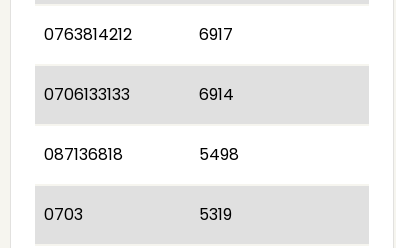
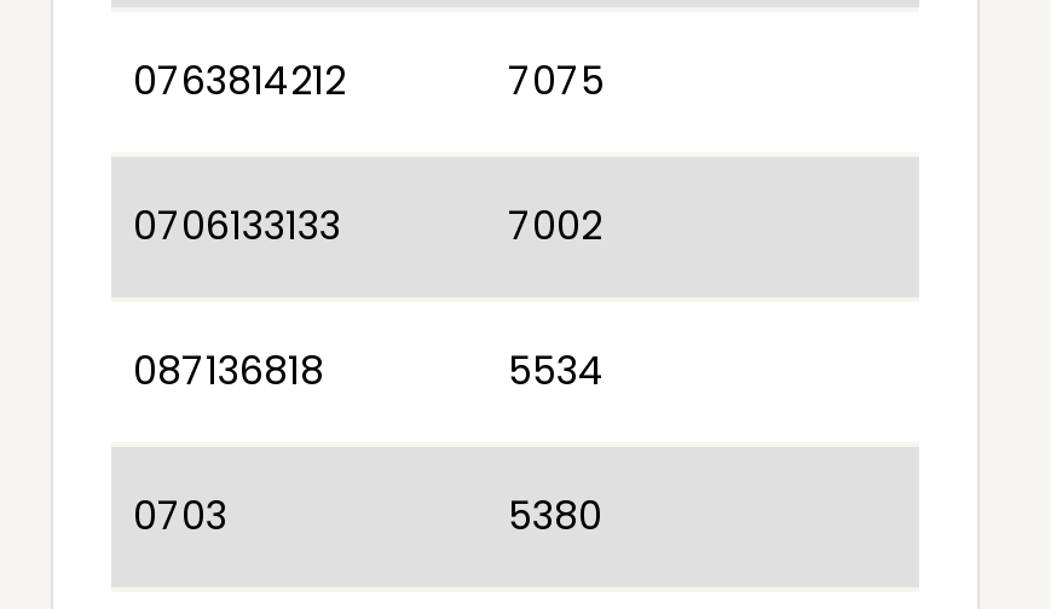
[199,23,233,46] 6917 -> [508,53,605,109] 7075
[199,83,234,106] 6914 -> [508,198,602,254] 7002
[199,143,239,166] 5498 -> [508,343,605,399] 5534
[199,203,232,226] 5319 -> [508,488,602,544] 5380

